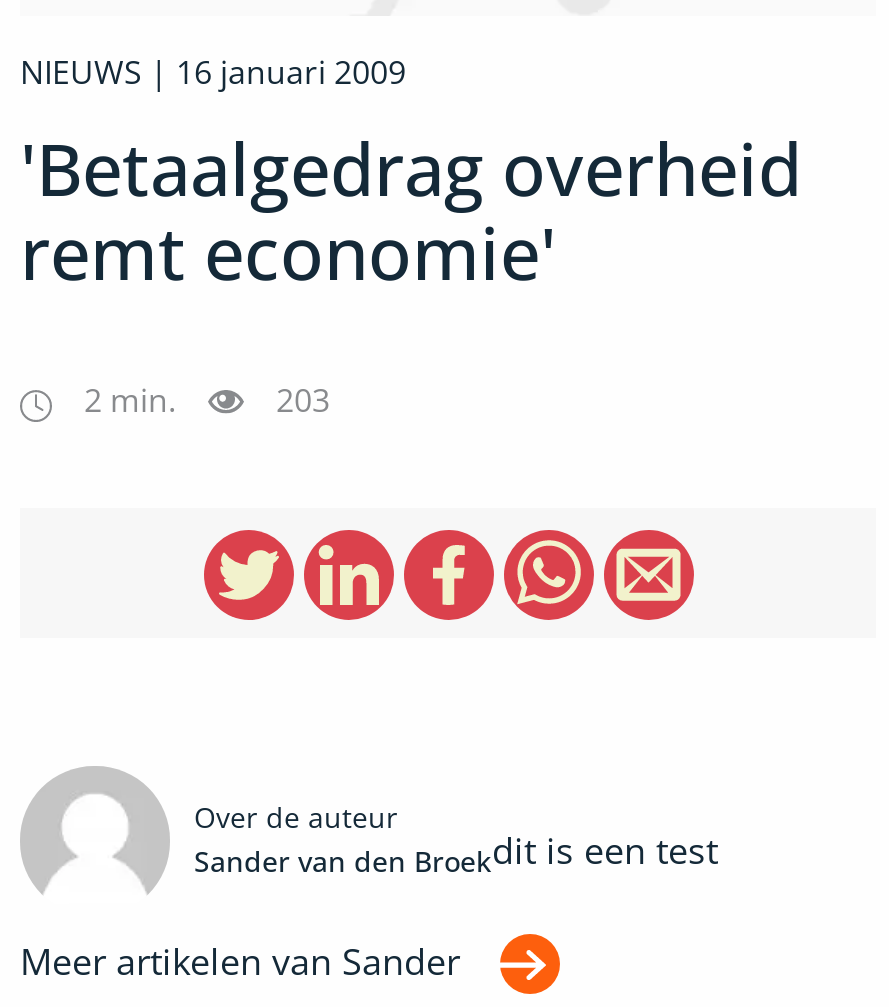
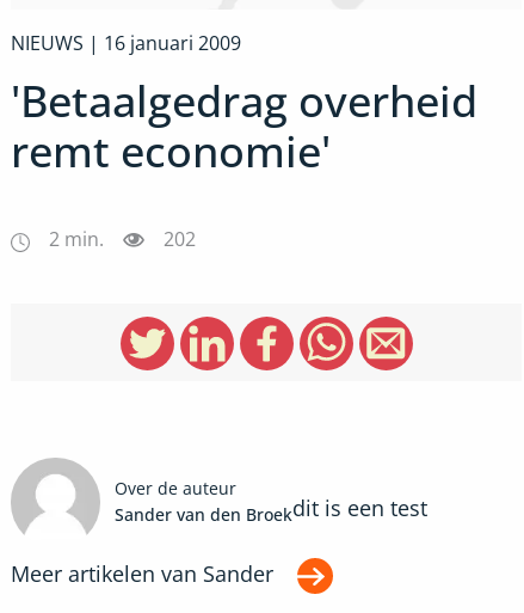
[276,378,330,422] 203 -> [164,226,196,252] 202

